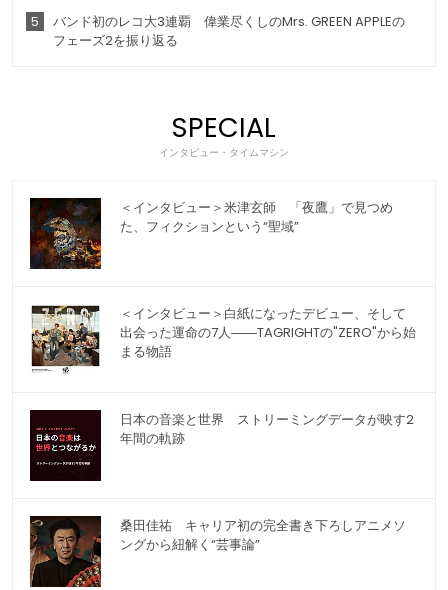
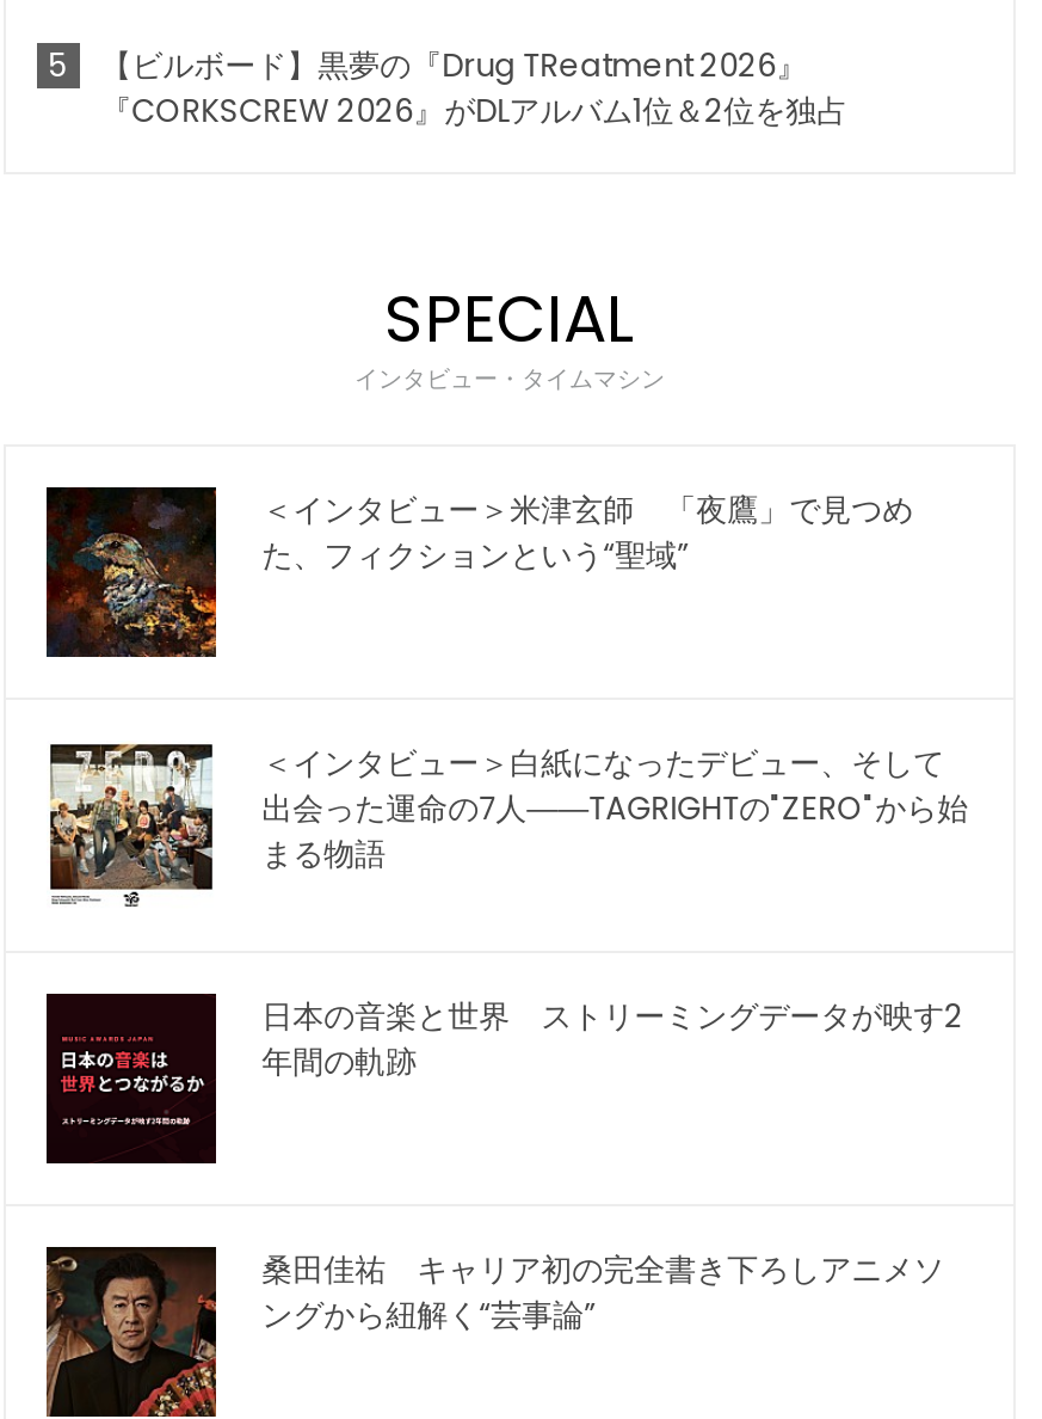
[53,12,405,50] バンド初のレコ大3連覇 偉業尽くしのMrs. GREEN APPLEの | フェーズ2を振り返る -> [100,43,848,134] 【ビルボード】黒夢の『Drug TReatment 2026』 | 『CORKSCREW 2026』がDLアルバム1位＆2位を独占

